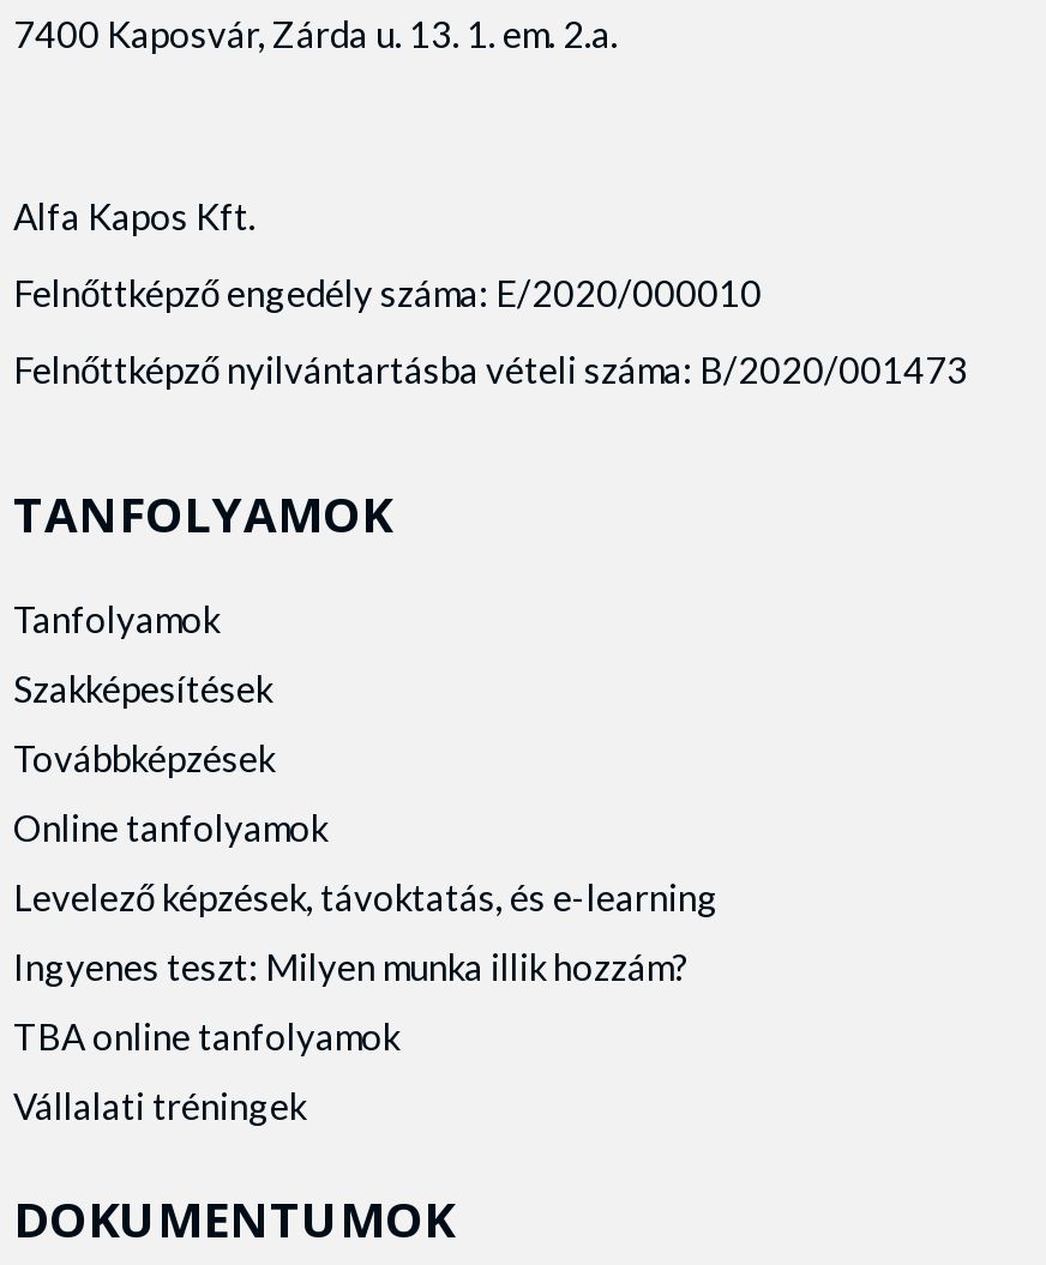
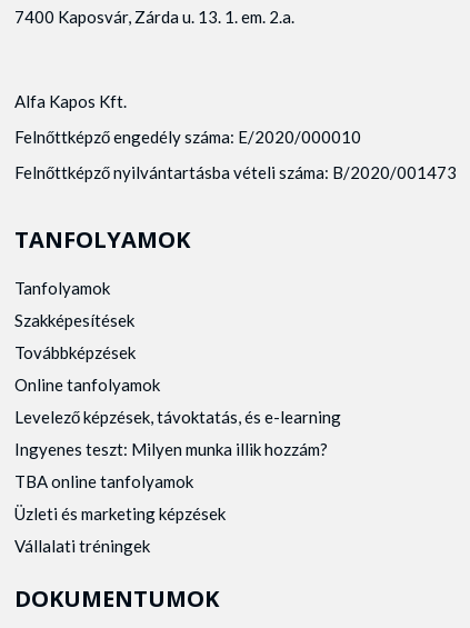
none -> [14,504,226,524] Üzleti és marketing képzések

